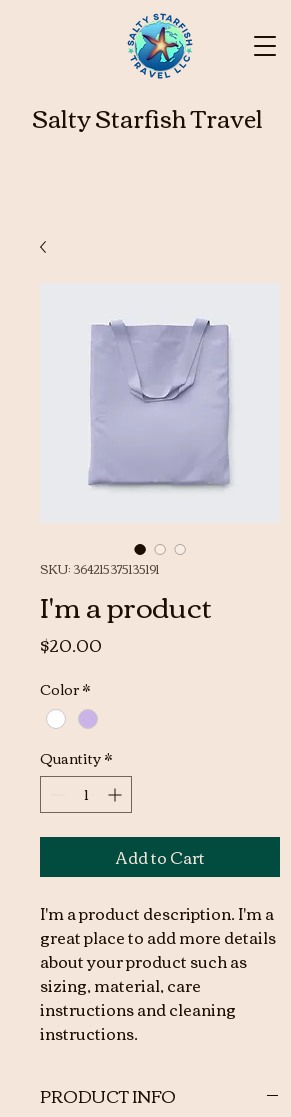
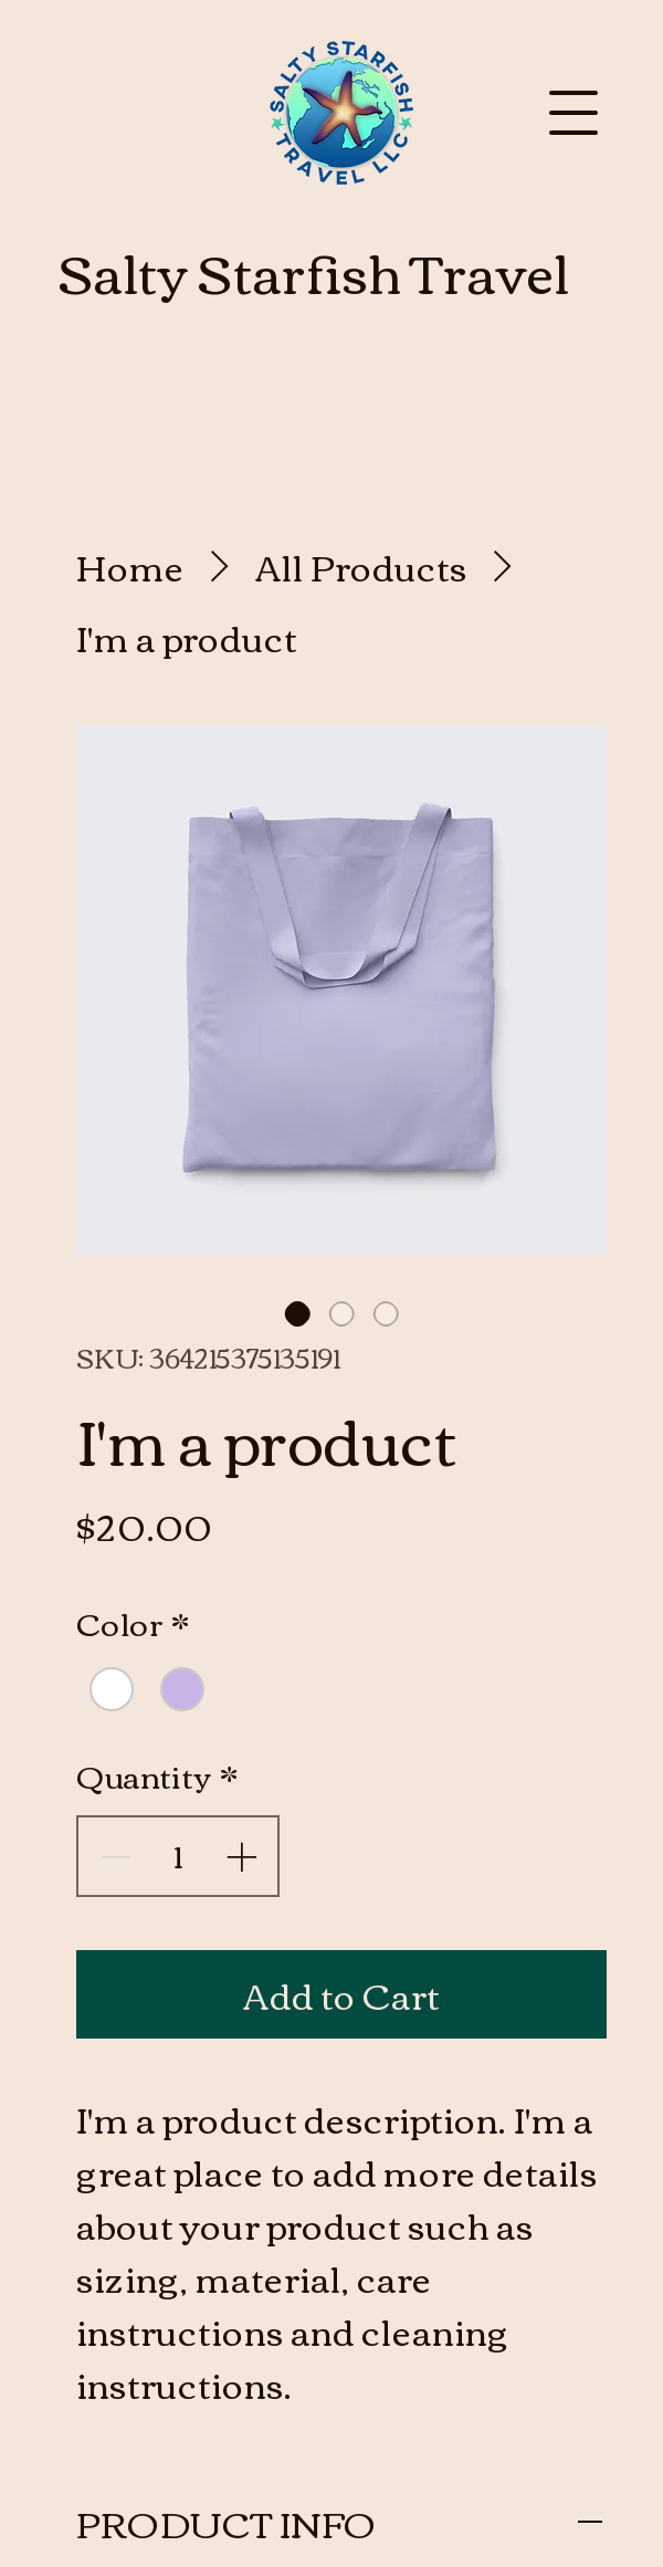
none -> [76,533,467,670] Home | All Products | I'm a product

